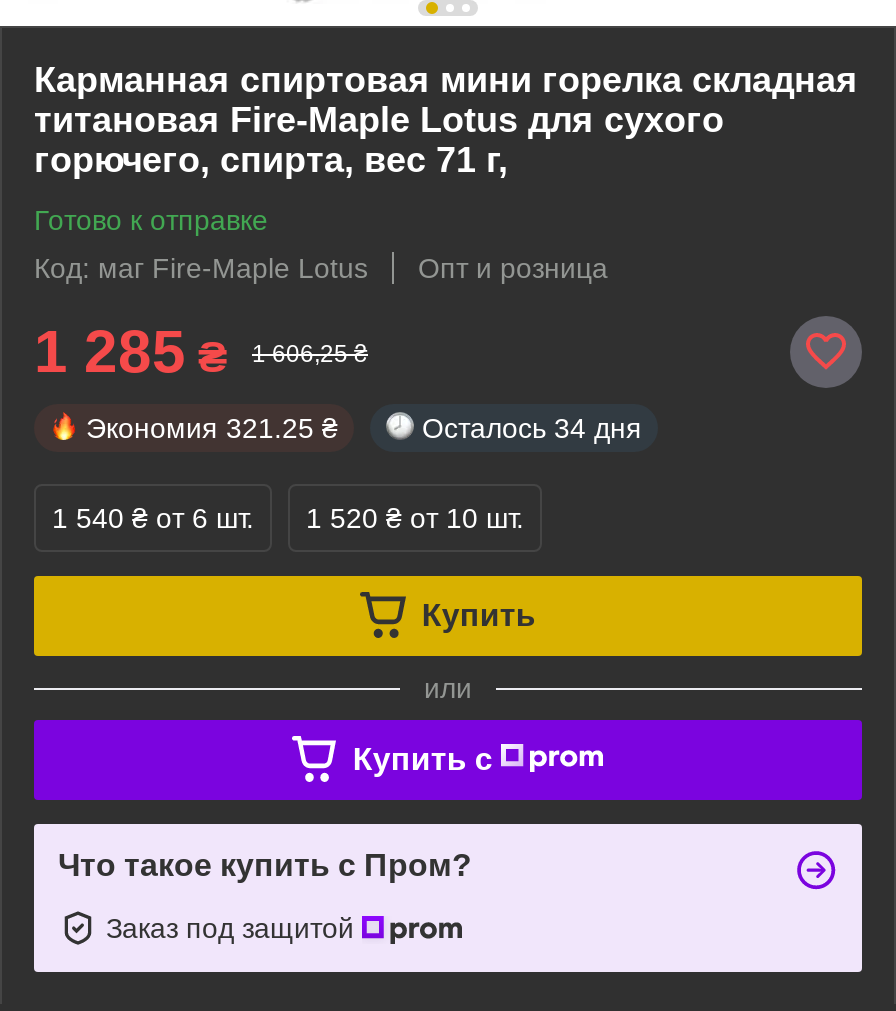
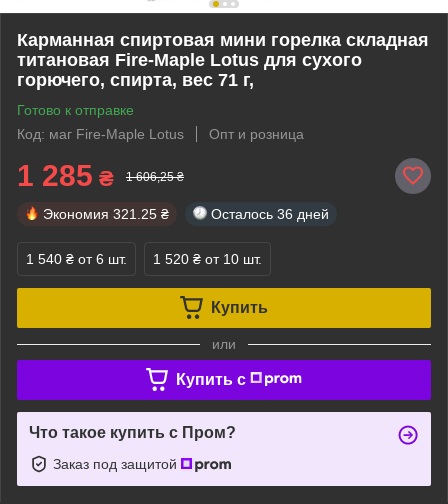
[422,412,642,444] Осталось 34 дня -> [211,206,329,222] Осталось 36 дней

